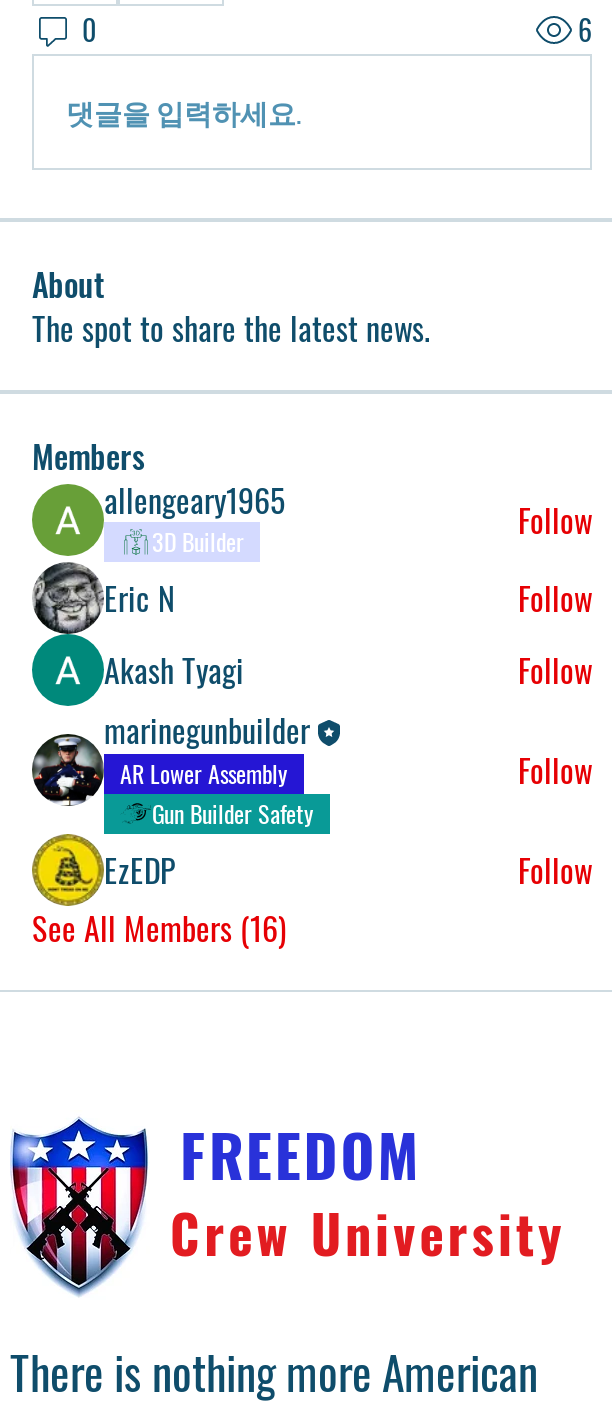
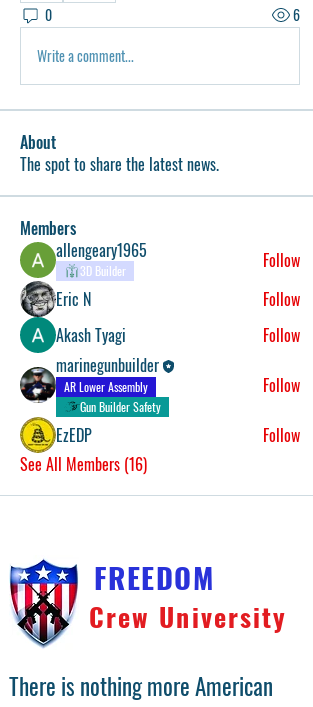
[66,90,302,132] 댓글을 입력하세요. -> [37,45,134,66] Write a comment...

